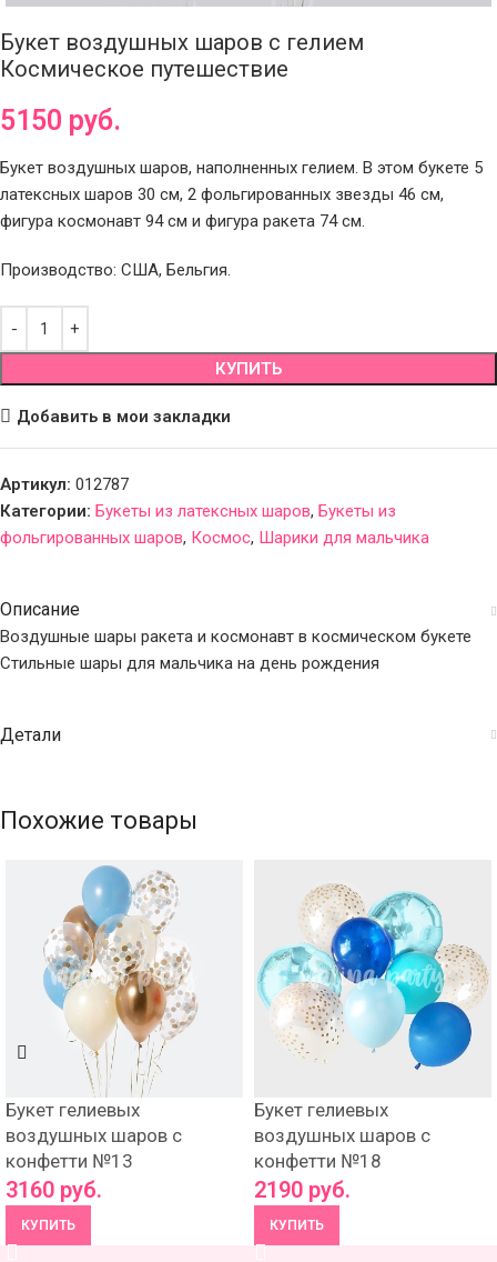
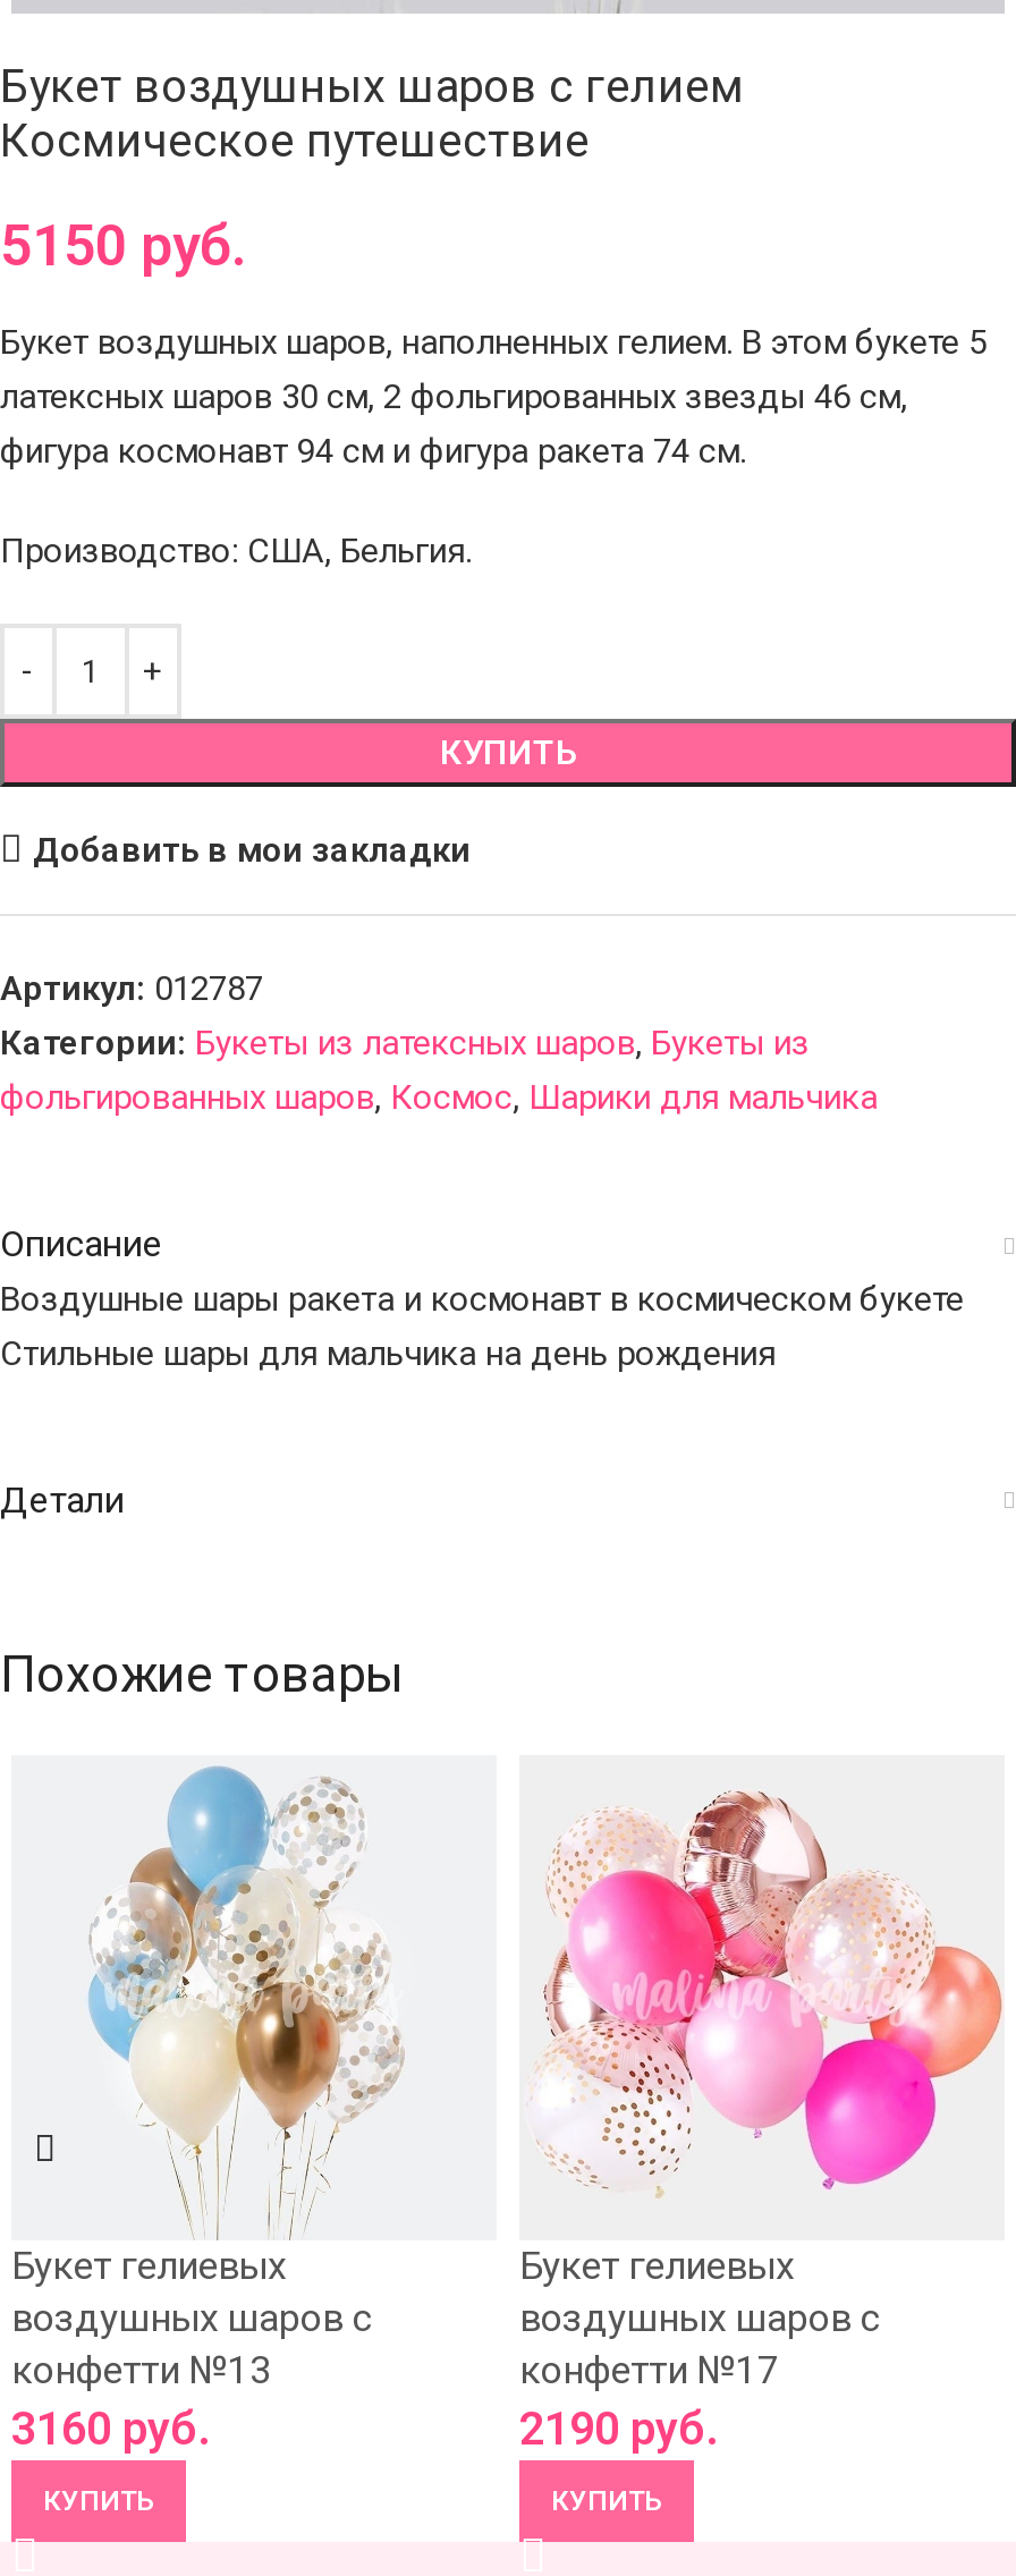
[256,878,489,1075] [image] -> [526,1789,1002,2200] [image]
[254,1150,382,1172] конфетти №18 -> [519,2347,780,2392] конфетти №17

